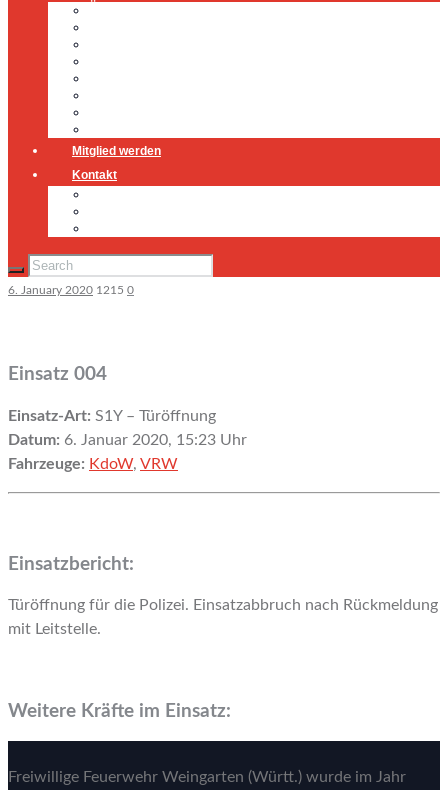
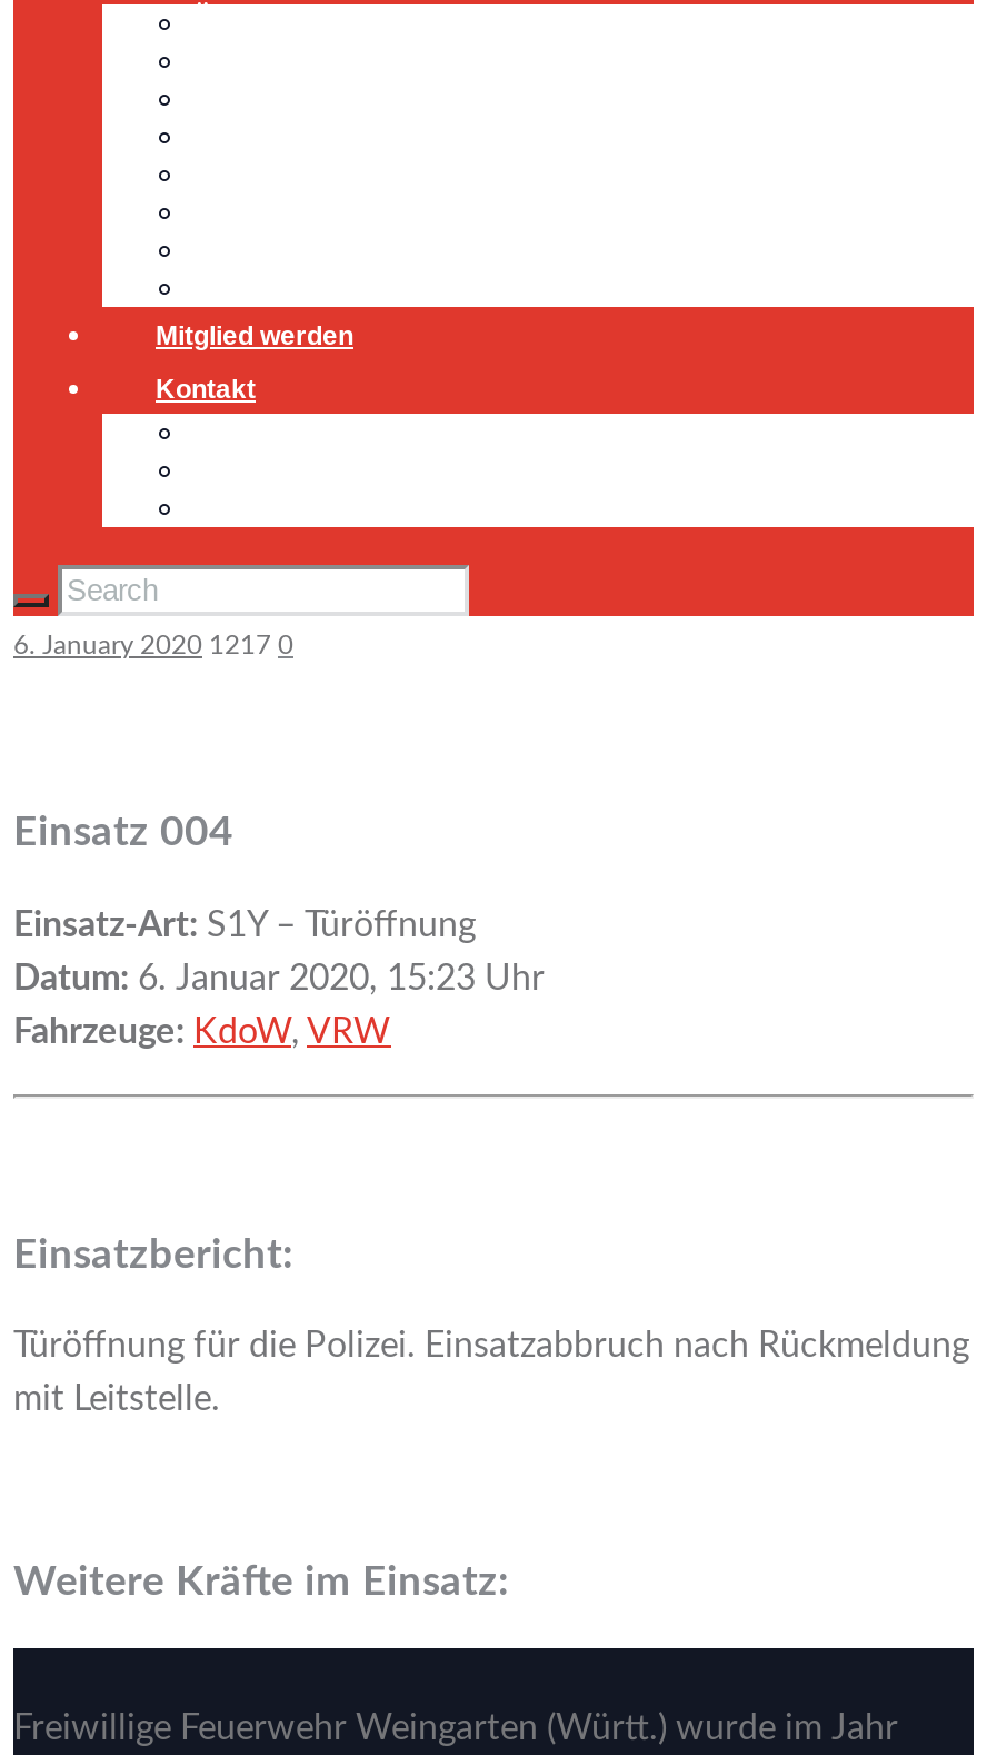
[8,284,134,296] 6. January 2020 1215 0 -> [13,632,293,658] 6. January 2020 1217 0

